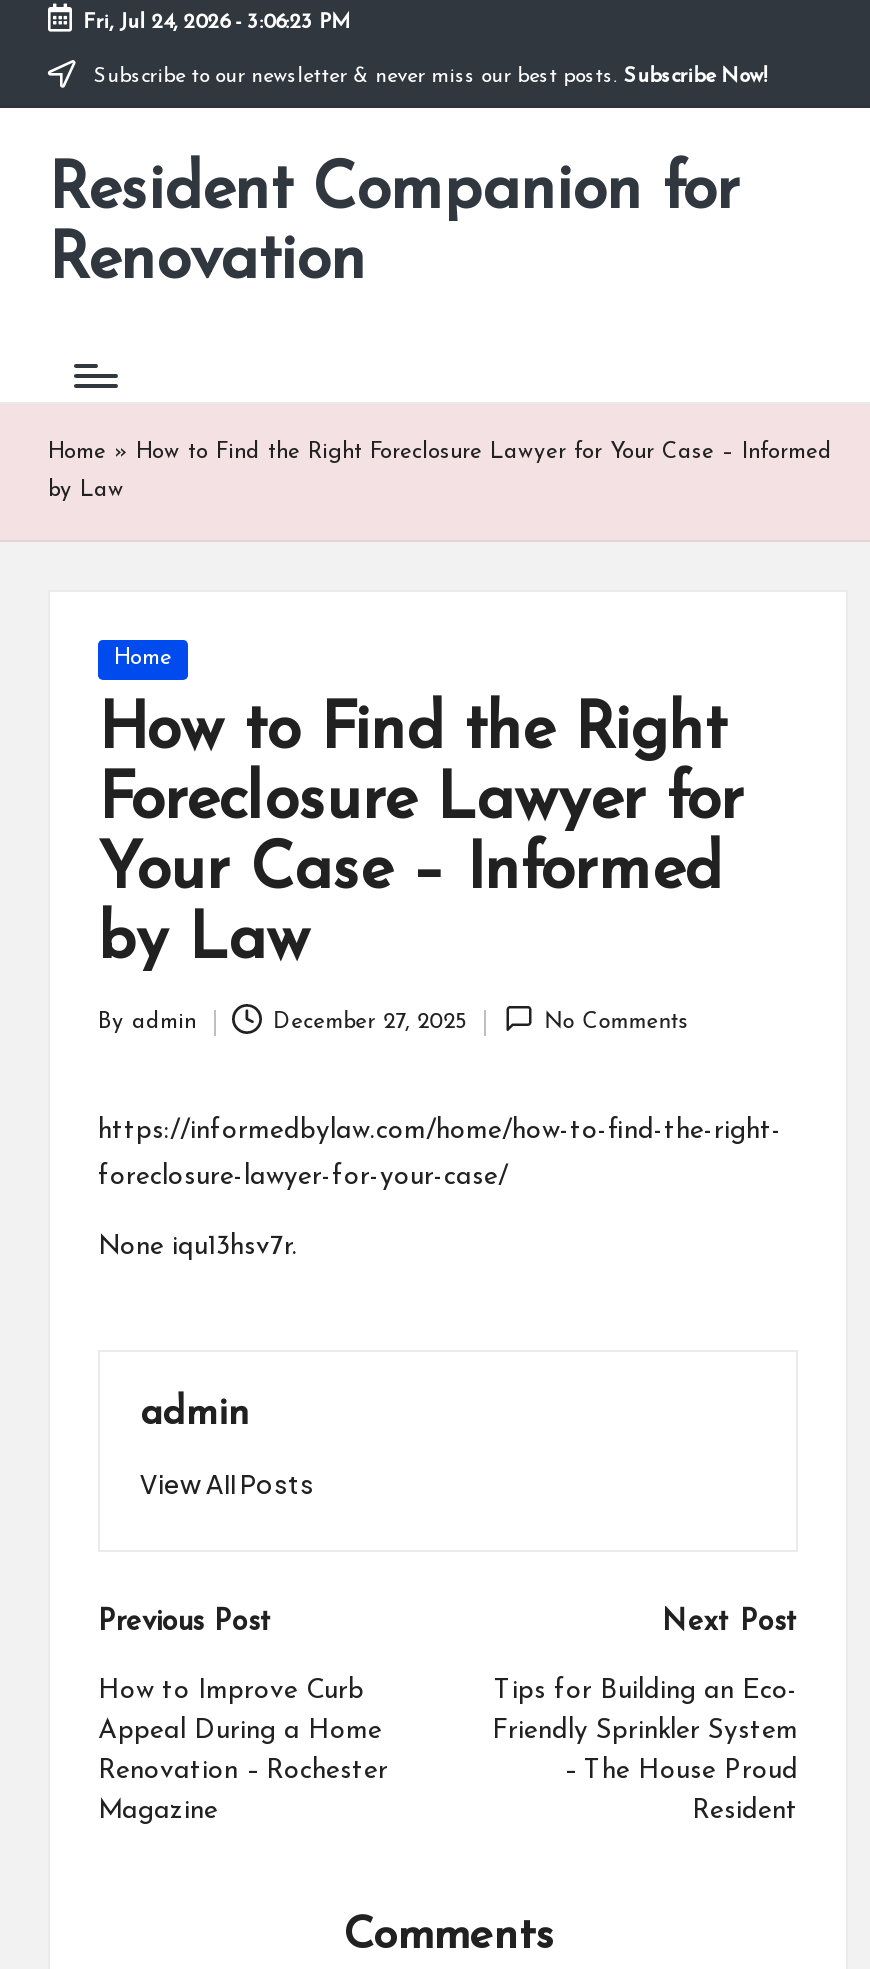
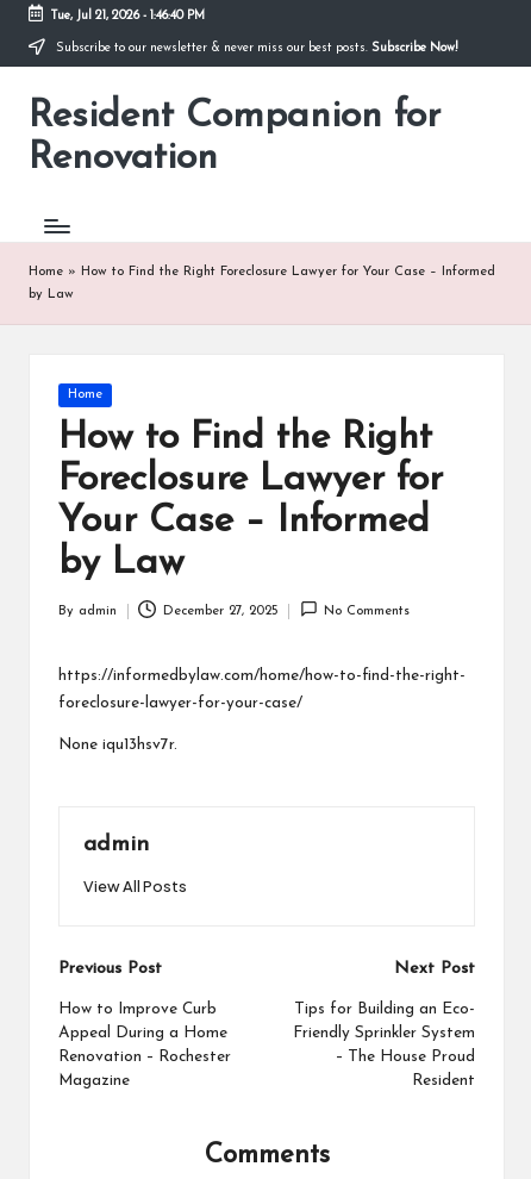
[83,12,349,34] Fri, Jul 24, 2026 - 3:06:23 PM -> [50,9,204,22] Tue, Jul 21, 2026 - 1:46:40 PM

